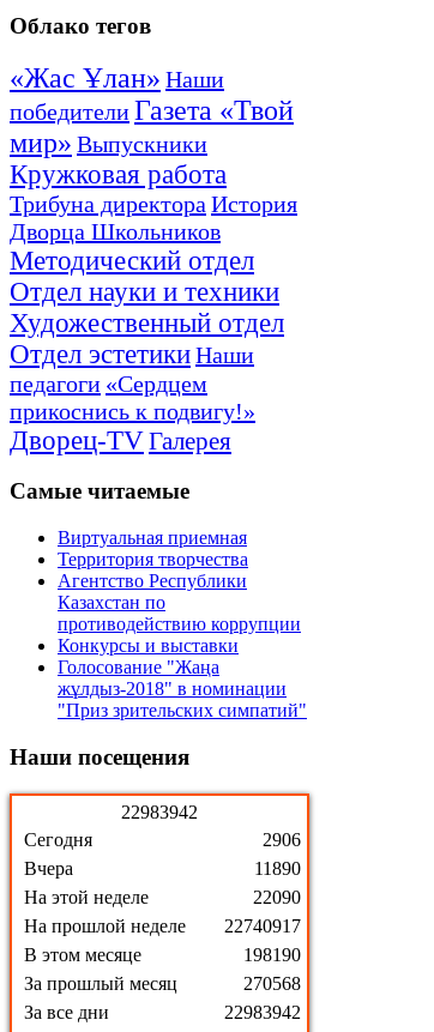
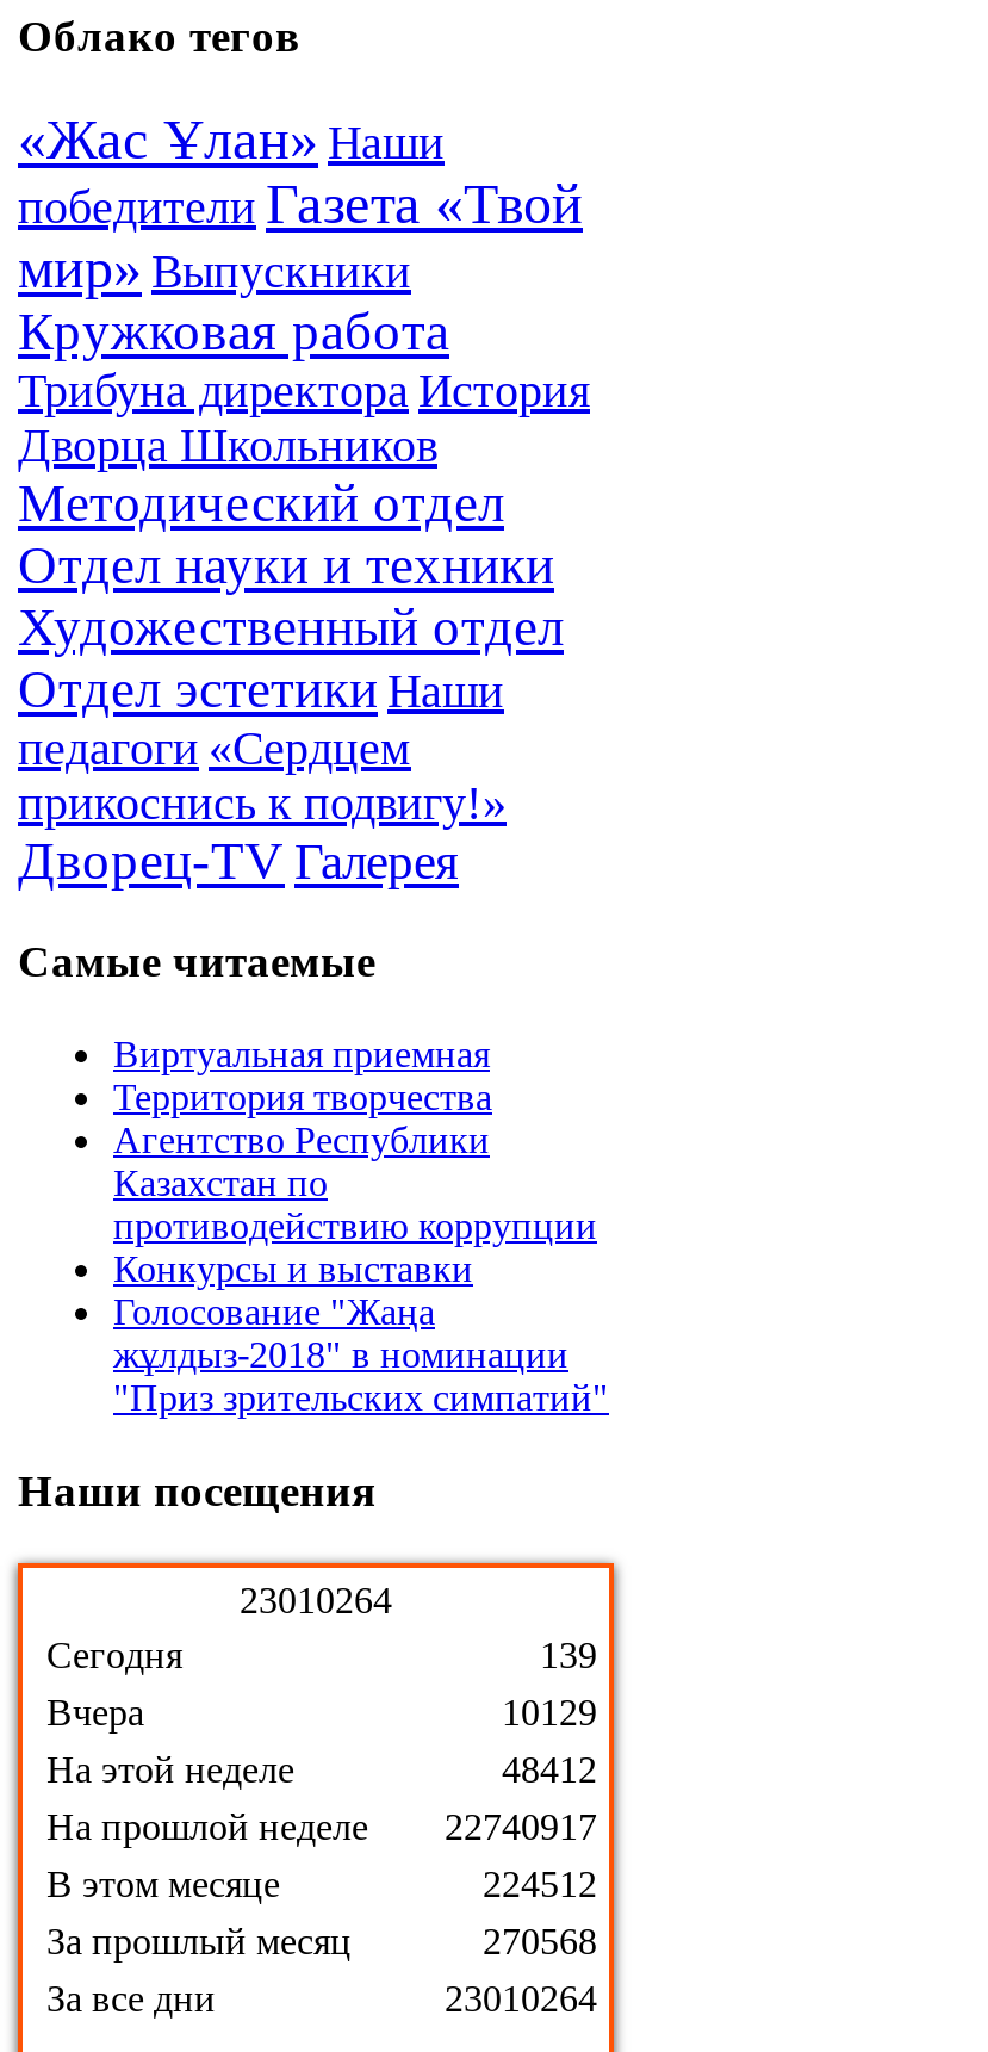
[121,801,198,822] 2298 3942 -> [240,1579,392,1619] 2301 0264
[263,829,301,849] 2906 -> [540,1634,597,1674] 139
[254,858,301,878] 11890 -> [502,1691,597,1732] 10129
[253,886,301,907] 22090 -> [502,1748,597,1789] 48412
[243,944,301,964] 198190 -> [483,1863,597,1903] 224512
[224,1002,301,1022] 22983942 -> [445,1977,597,2018] 23010264

